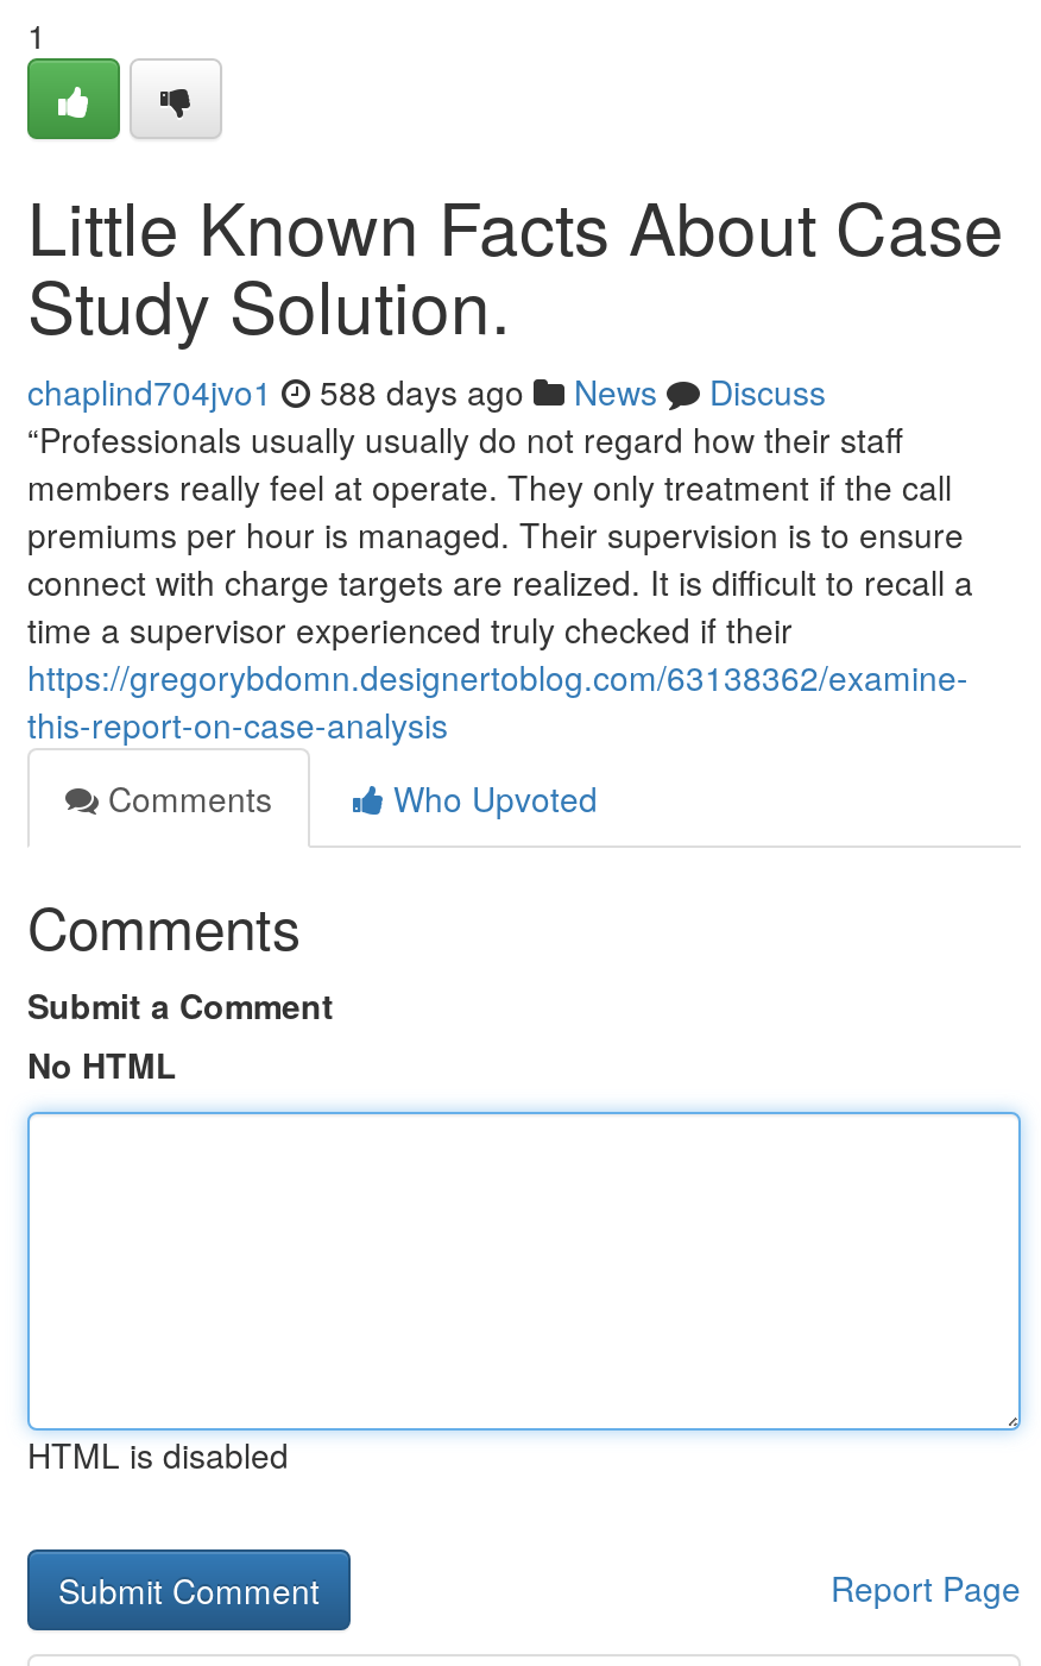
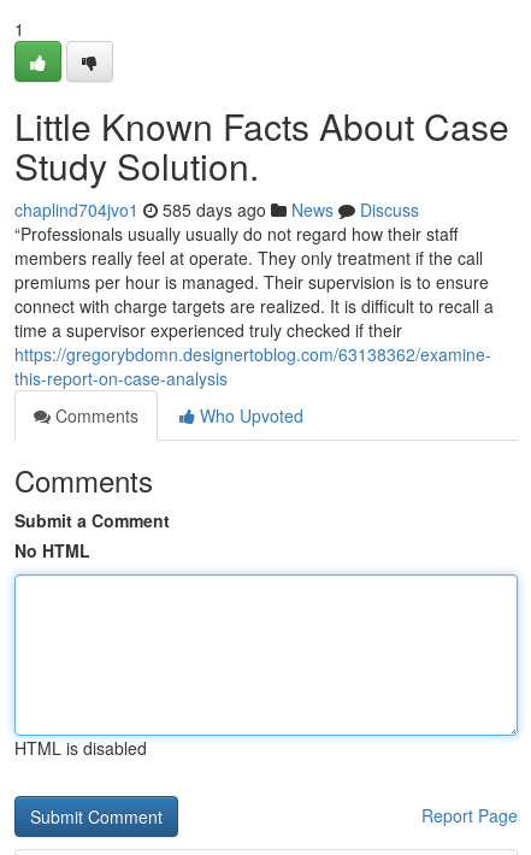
[27,367,826,415] chaplind704jvo1 588 days ago News Discuss -> [14,197,419,222] chaplind704jvo1 585 days ago News Discuss

